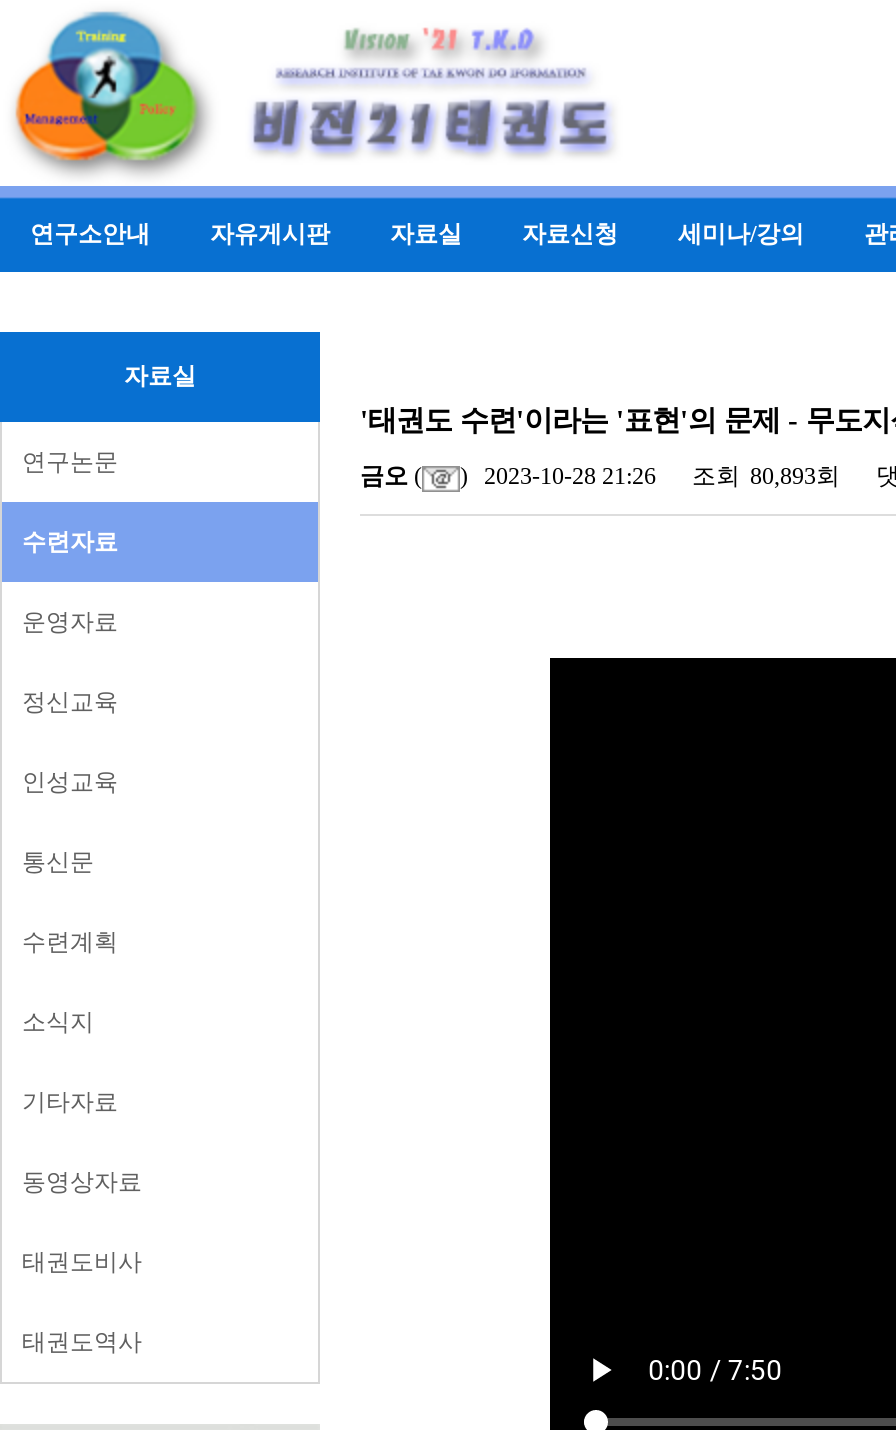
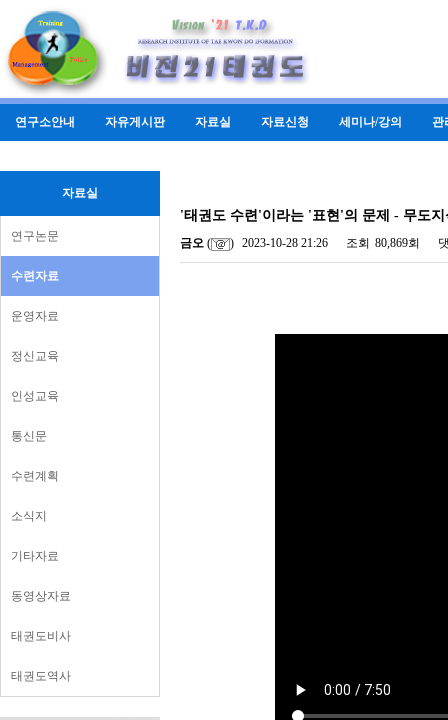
[686,462,840,490] 조회 80,893회 -> [343,236,420,250] 조회 80,869회

